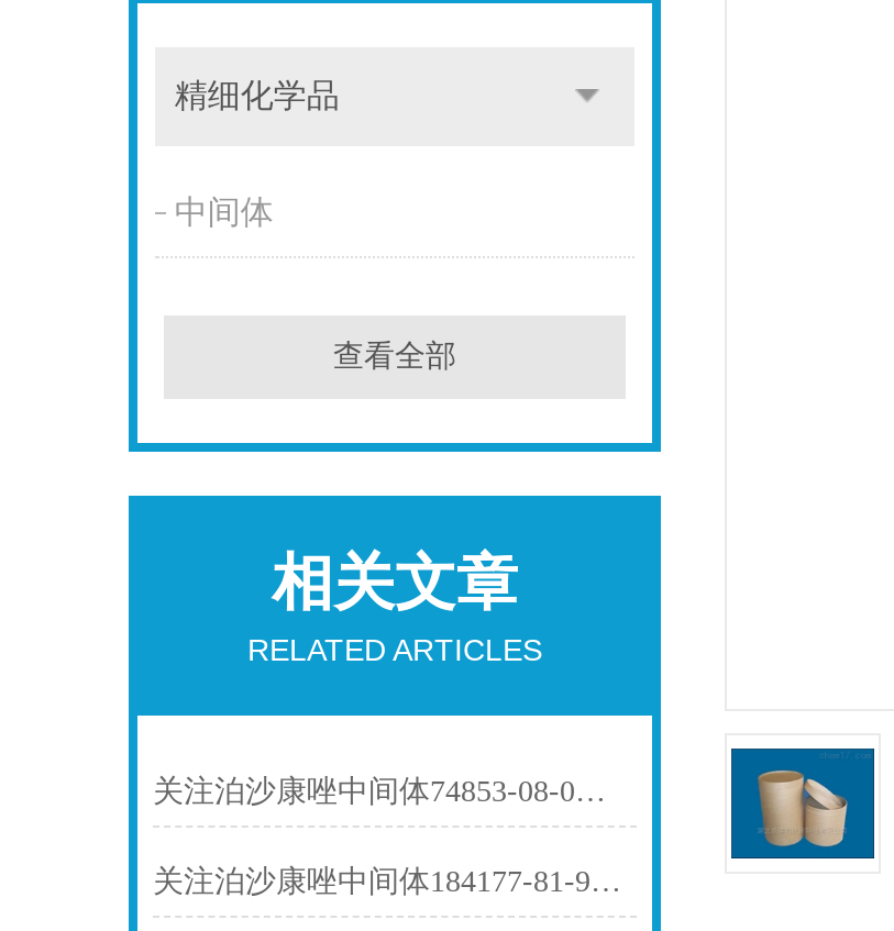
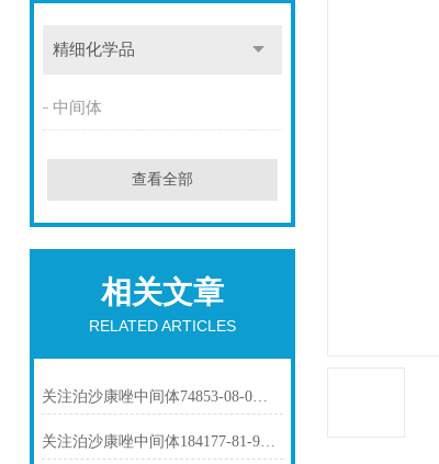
[729,746,876,861] [image] -> none

